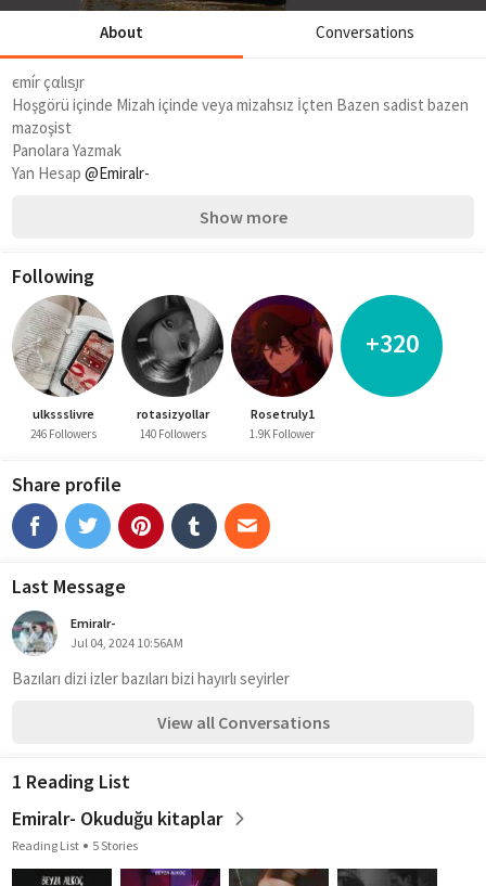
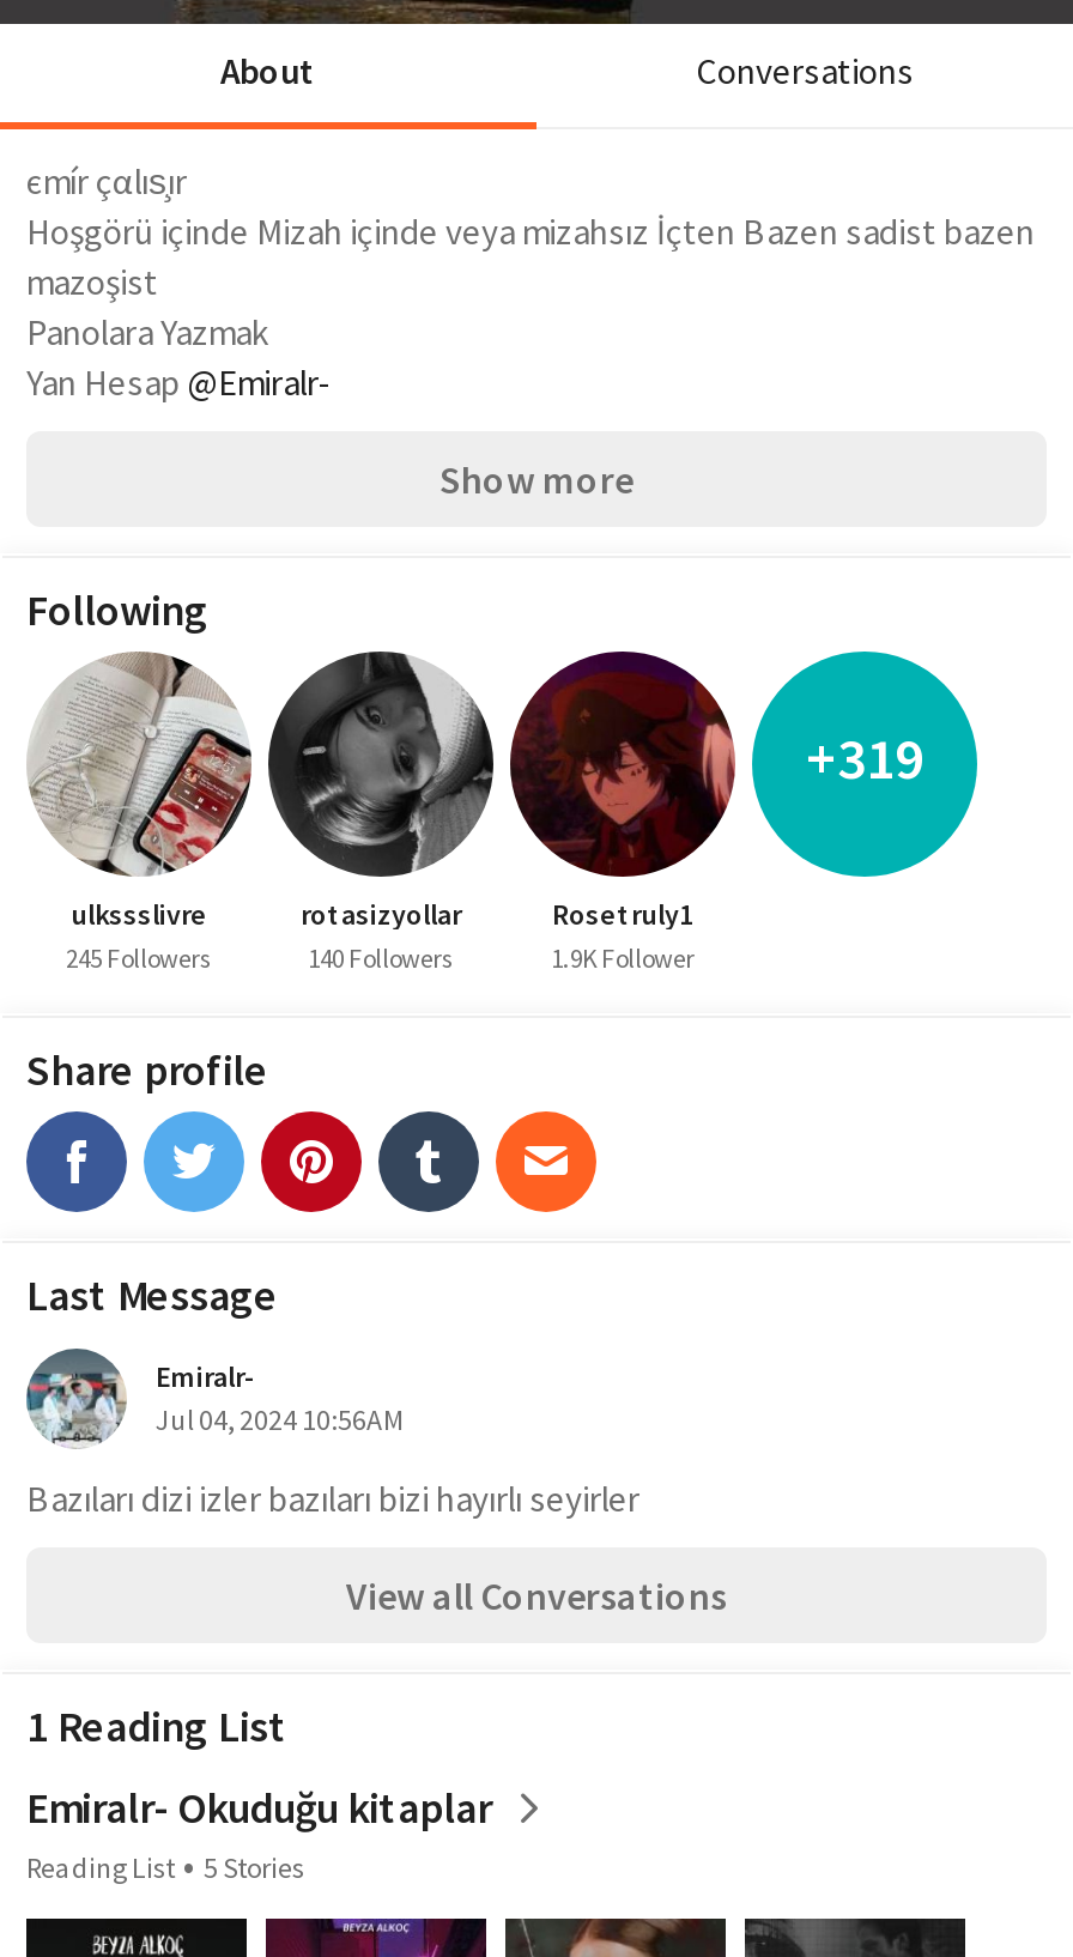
[365,326,418,360] +320 -> [806,721,923,795] +319
[30,426,96,441] 246 Followers -> [66,941,212,975] 245 Followers

